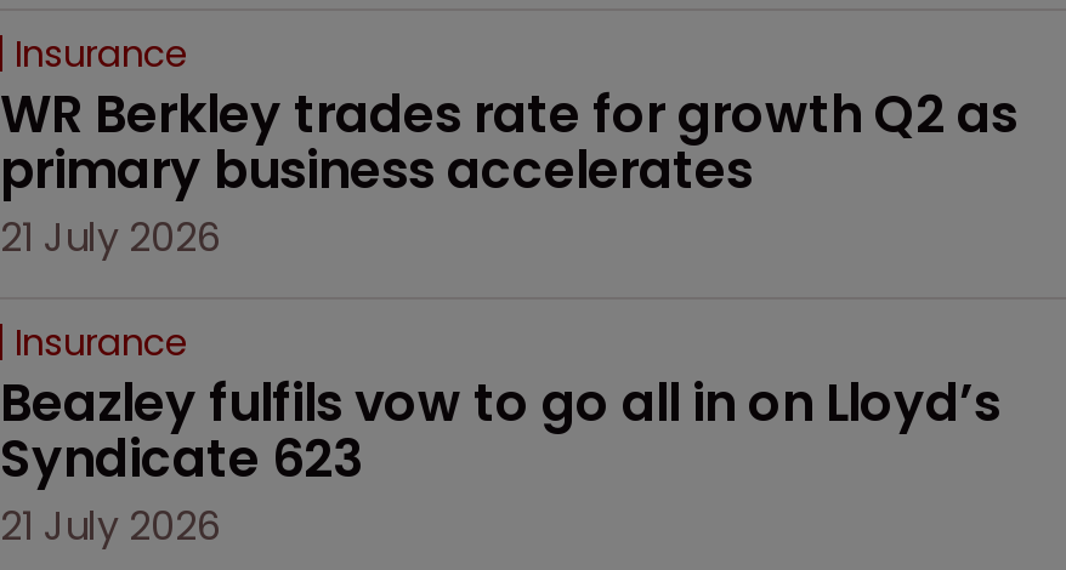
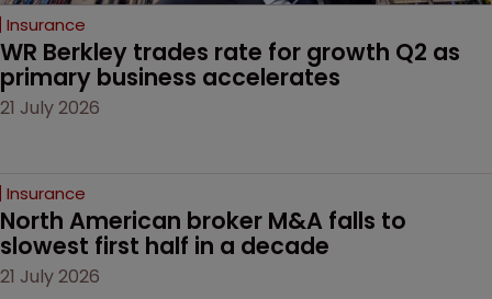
[0,368,1013,495] Beazley fulfils vow to go all in on Lloyd’s | Syndicate 623 -> [0,205,412,262] North American broker M&A falls to | slowest first half in a decade

